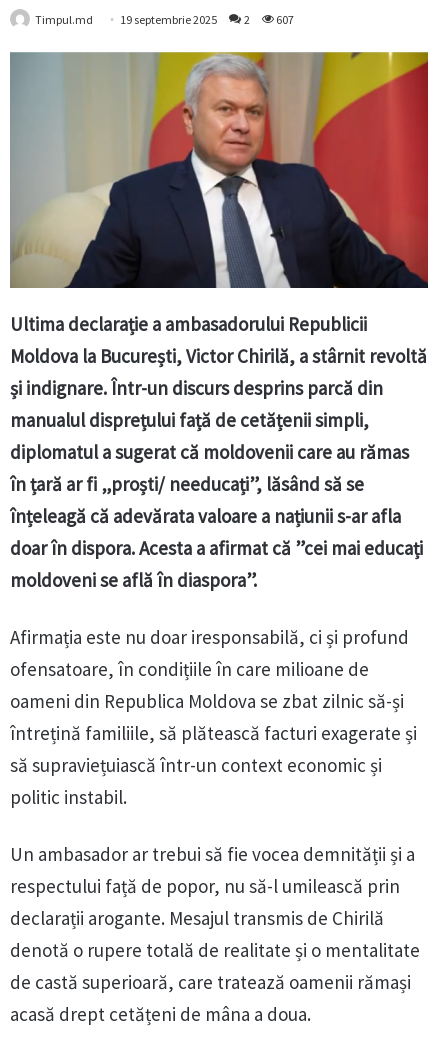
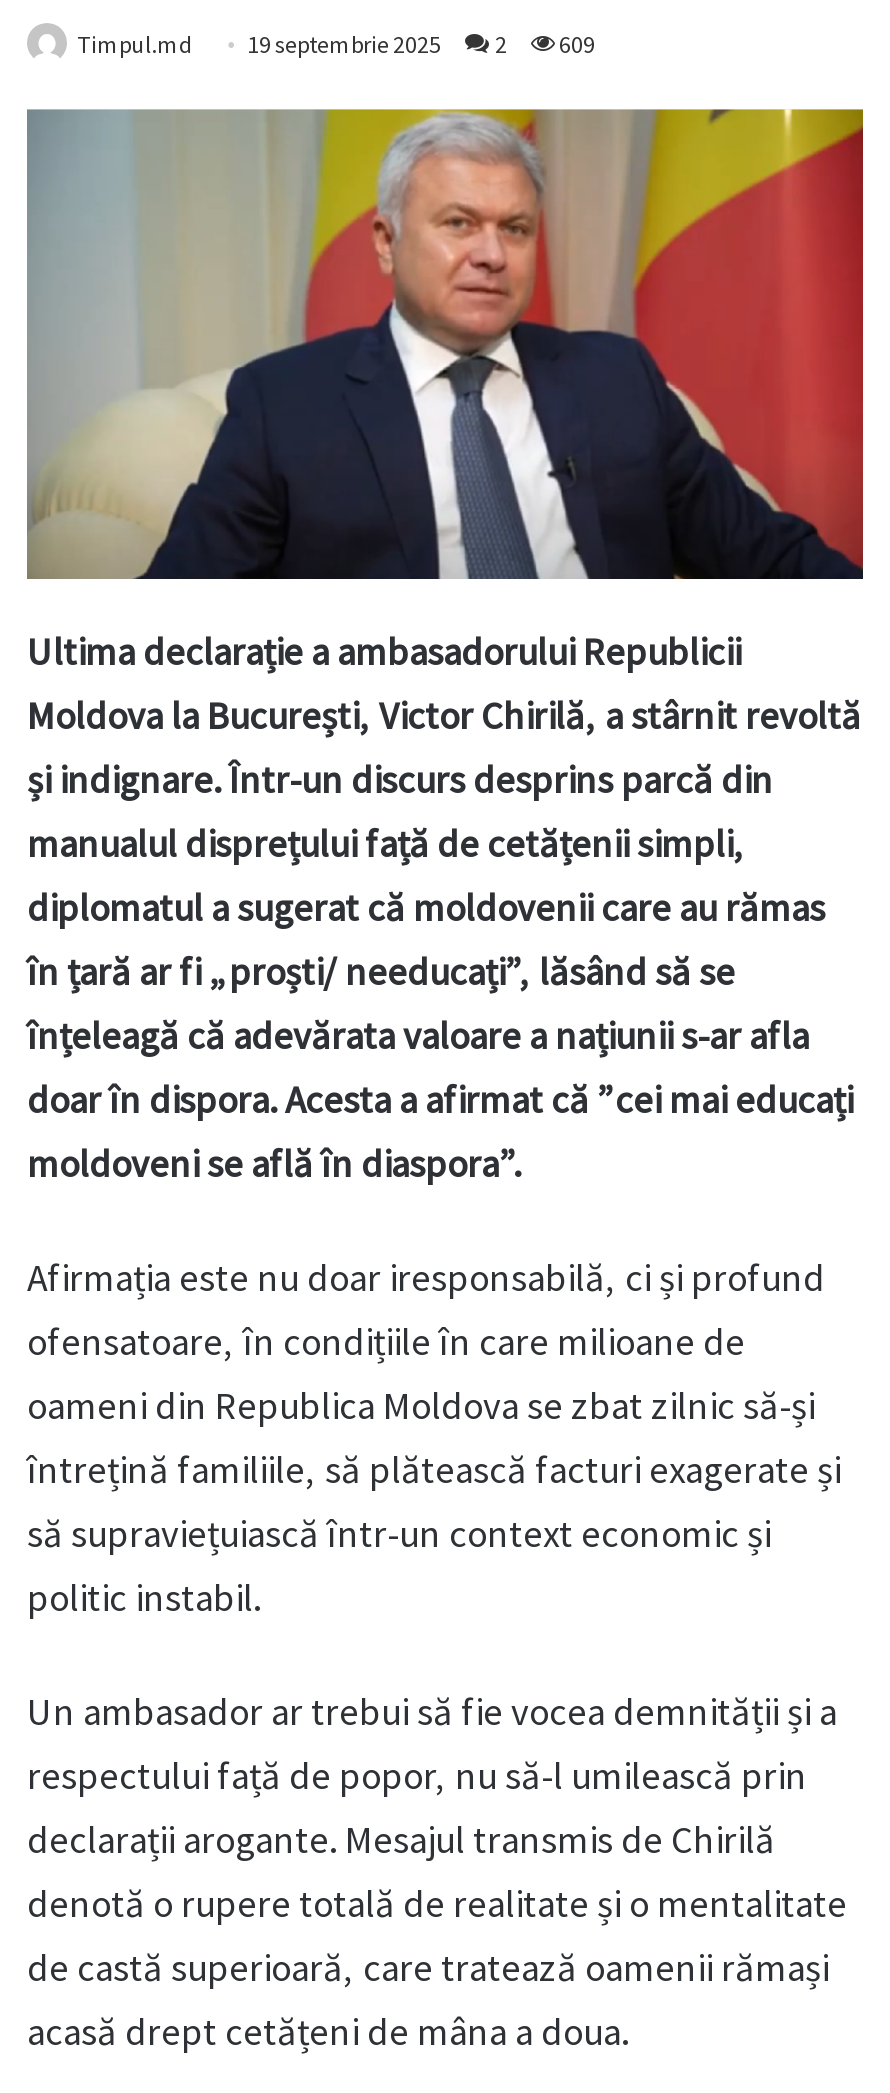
[35,12,294,27] Timpul.md 19 septembrie 2025 2 607 -> [77,30,595,60] Timpul.md 19 septembrie 2025 2 609

